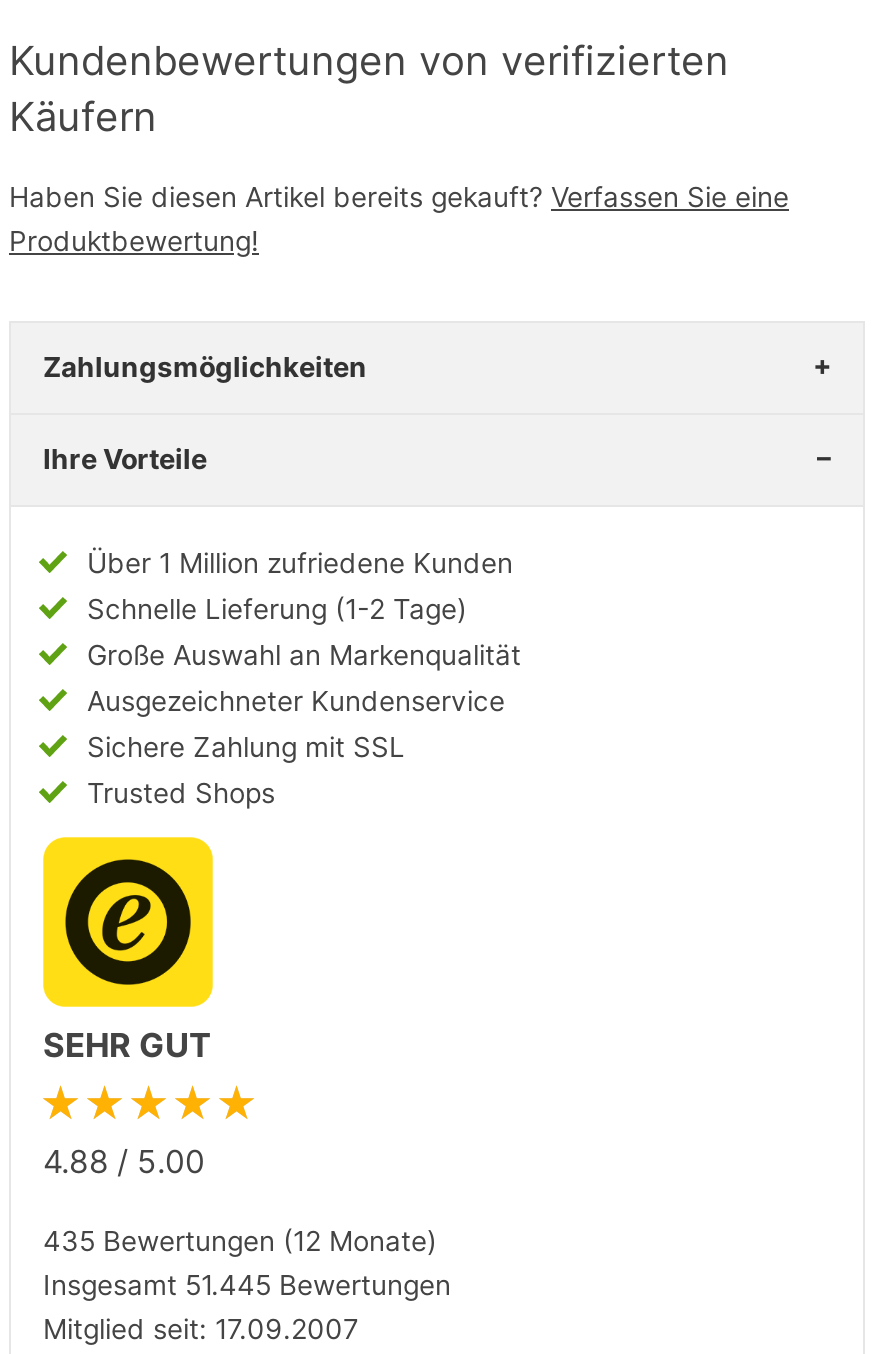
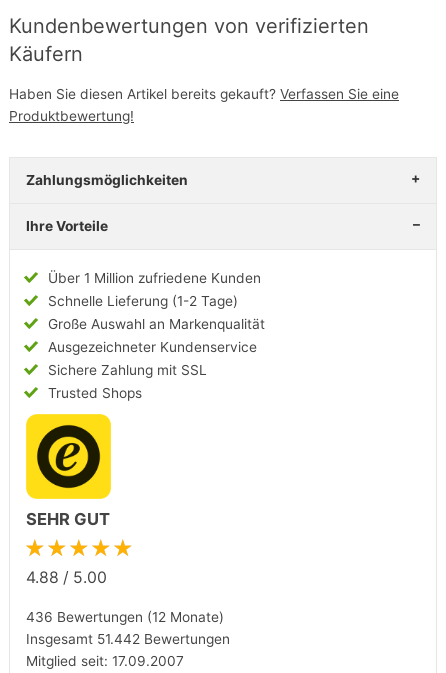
[43,1226,437,1258] 435 Bewertungen (12 Monate) -> [26,609,224,625] 436 Bewertungen (12 Monate)
[43,1270,451,1302] Insgesamt 51.445 Bewertungen -> [26,631,230,647] Insgesamt 51.442 Bewertungen

